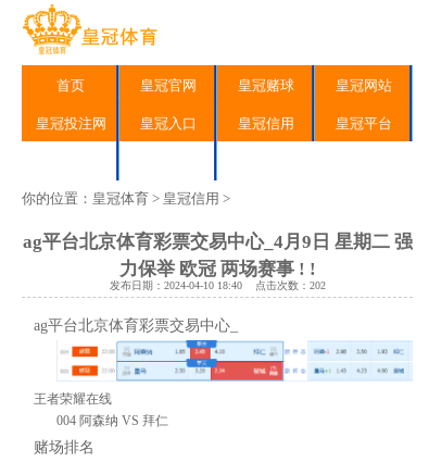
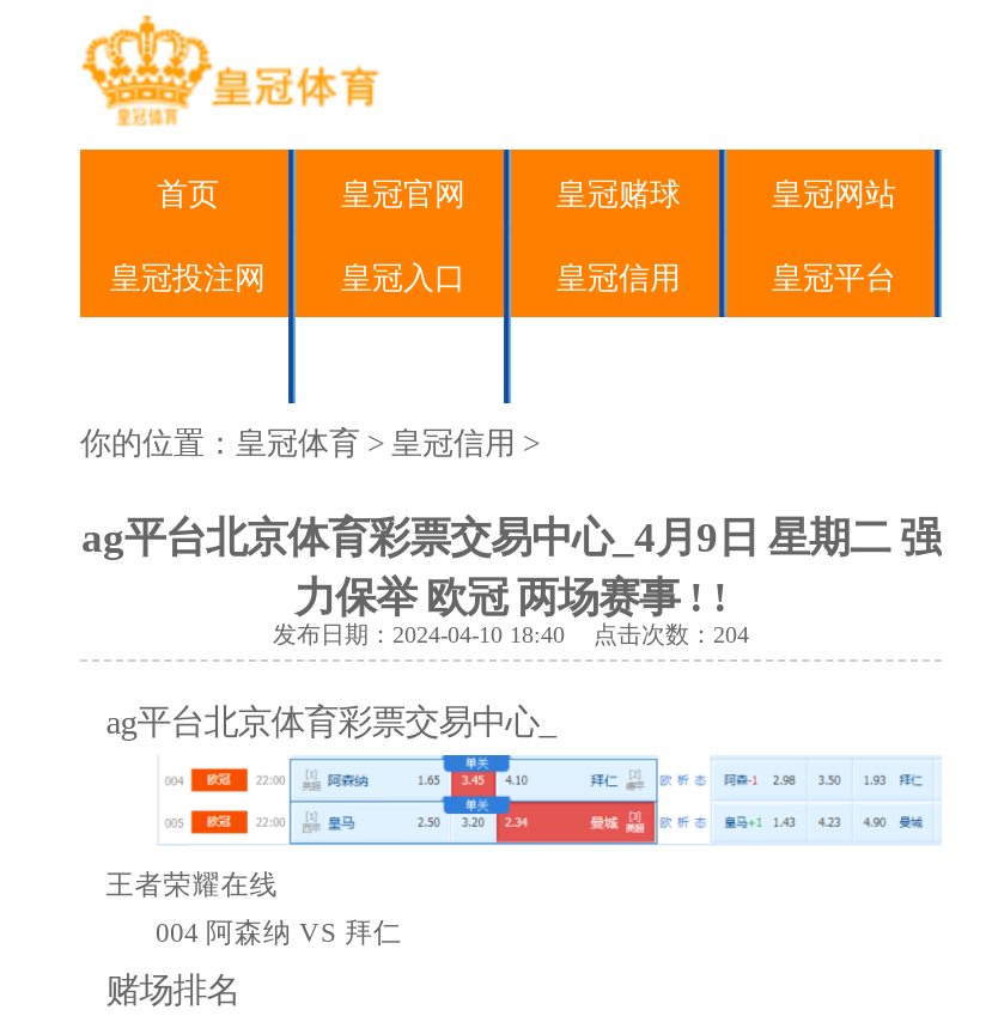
[109,280,325,292] 发布日期：2024-04-10 18:40 点击次数：202 -> [273,622,749,648] 发布日期：2024-04-10 18:40 点击次数：204

